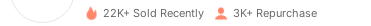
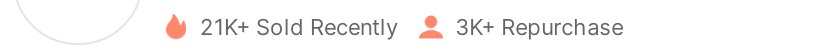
[103,6,204,20] 22K+ Sold Recently -> [200,12,398,40] 21K+ Sold Recently

